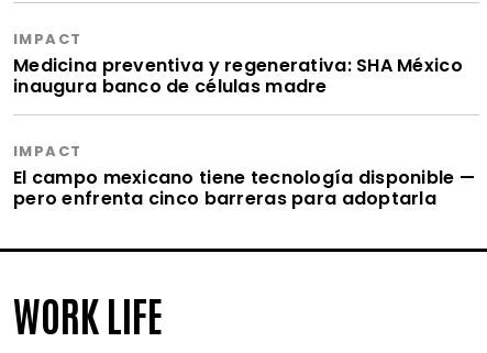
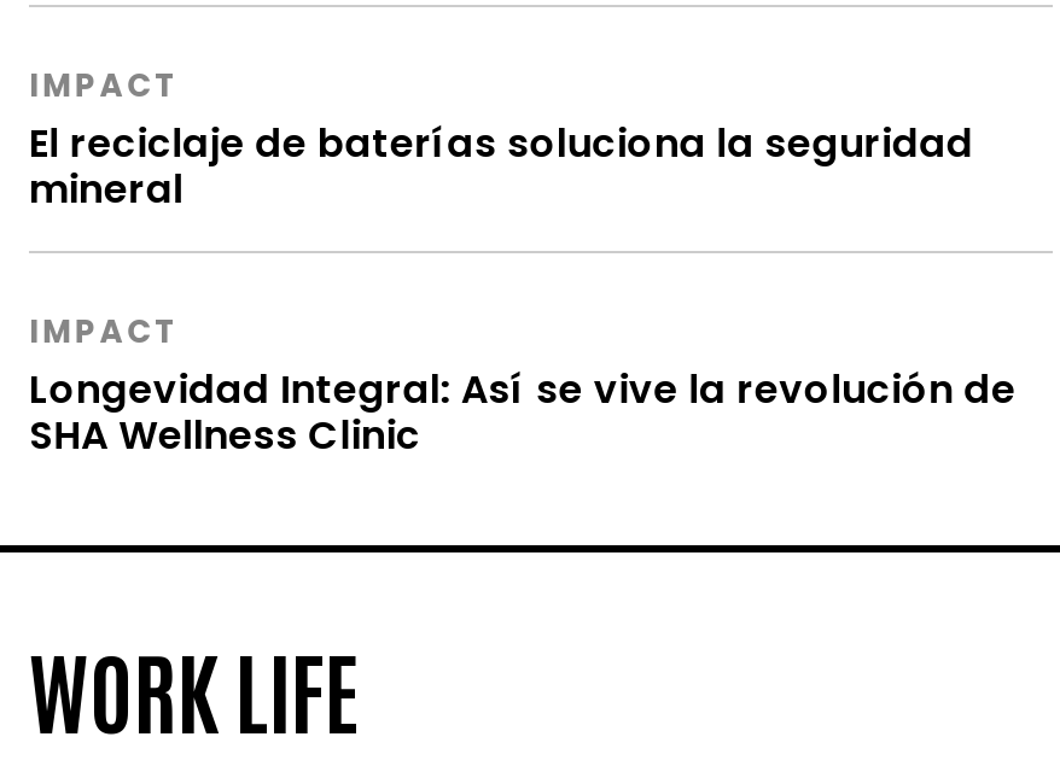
[13,53,463,99] Medicina preventiva y regenerativa: SHA México | inaugura banco de células madre -> [29,116,974,217] El reciclaje de baterías soluciona la seguridad | mineral
[13,165,475,211] El campo mexicano tiene tecnología disponible — | pero enfrenta cinco barreras para adoptarla -> [29,362,1016,463] Longevidad Integral: Así se vive la revolución de | SHA Wellness Clinic

